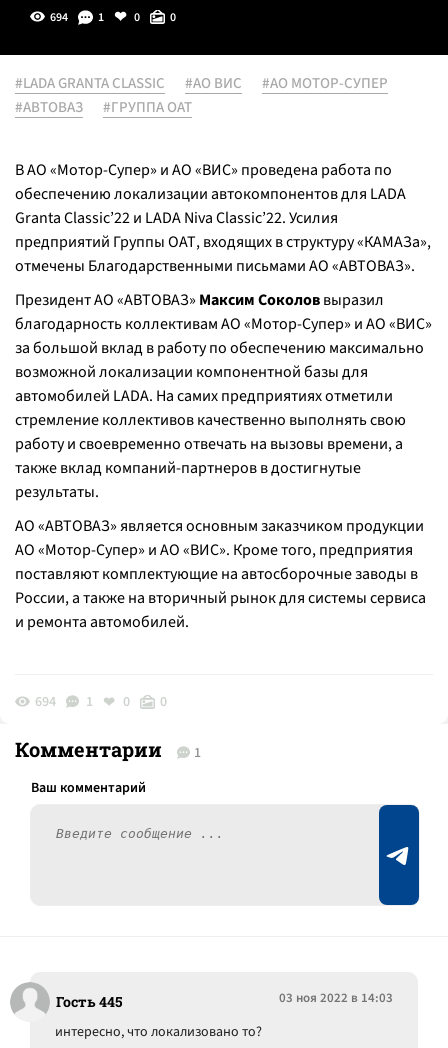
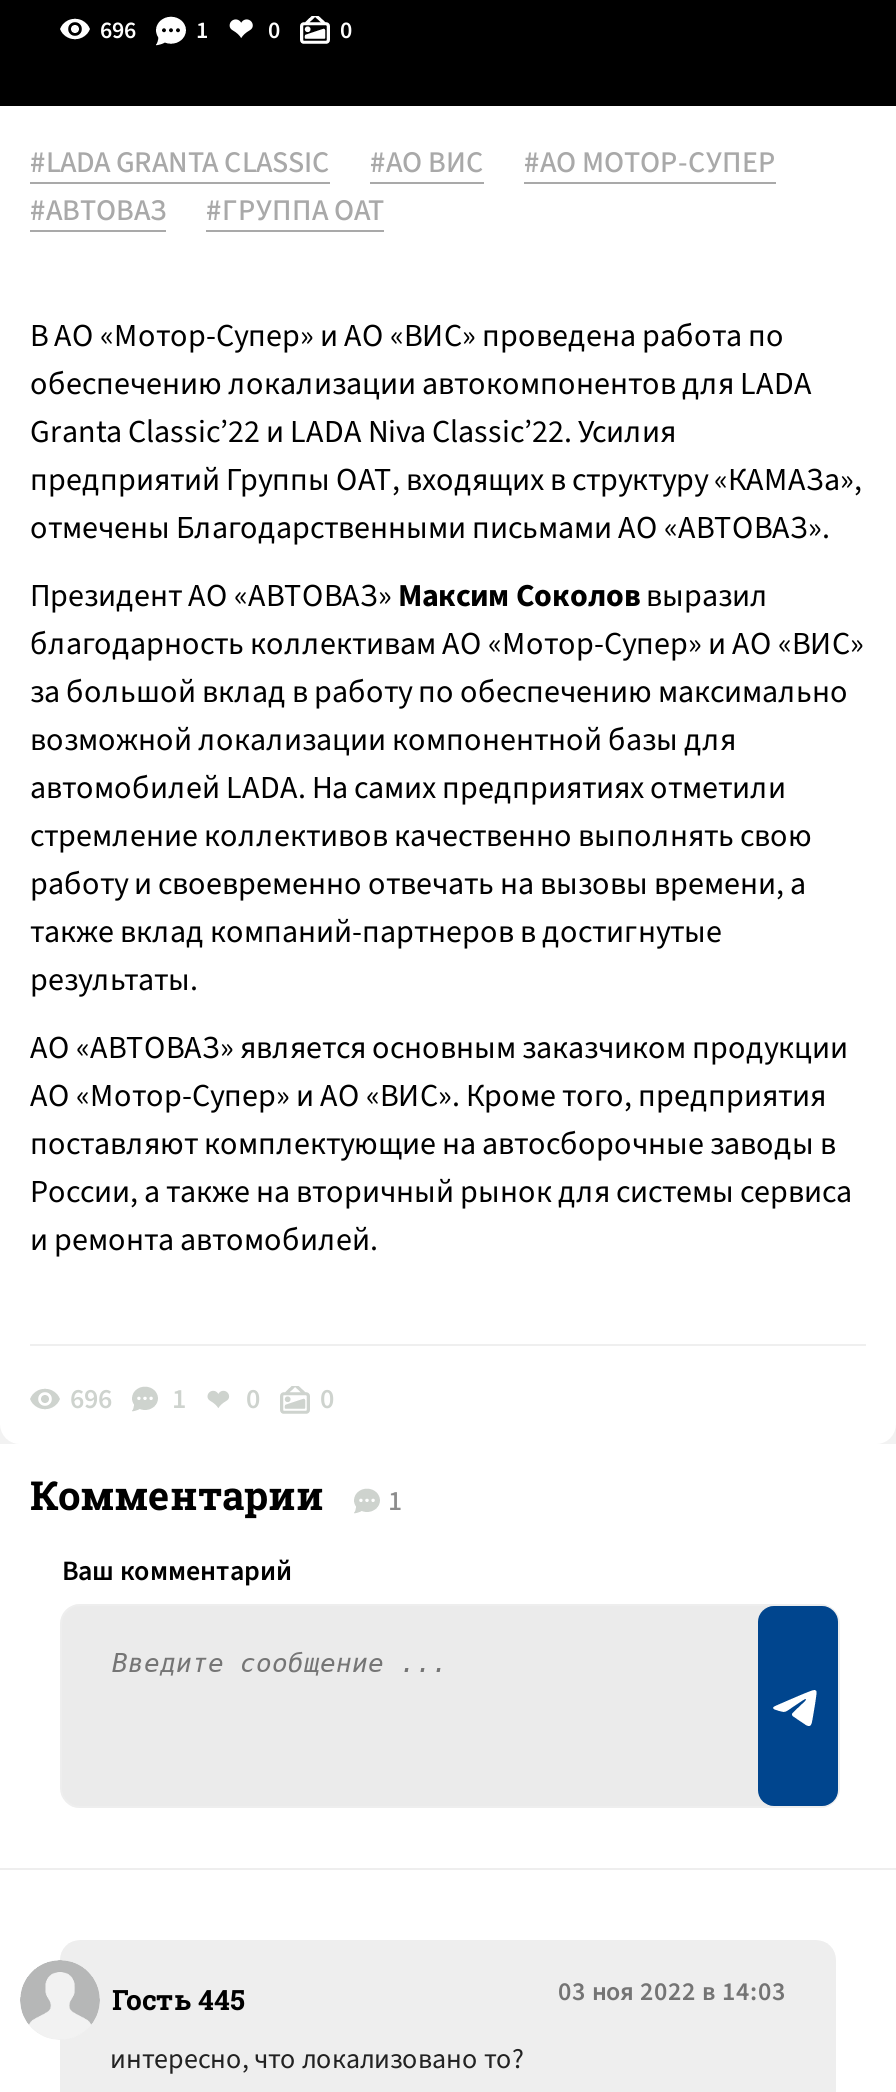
[50,9,176,26] 694 1 0 0 -> [100,14,352,48] 696 1 0 0
[35,692,167,712] 694 1 0 0 -> [70,1380,334,1420] 696 1 0 0

